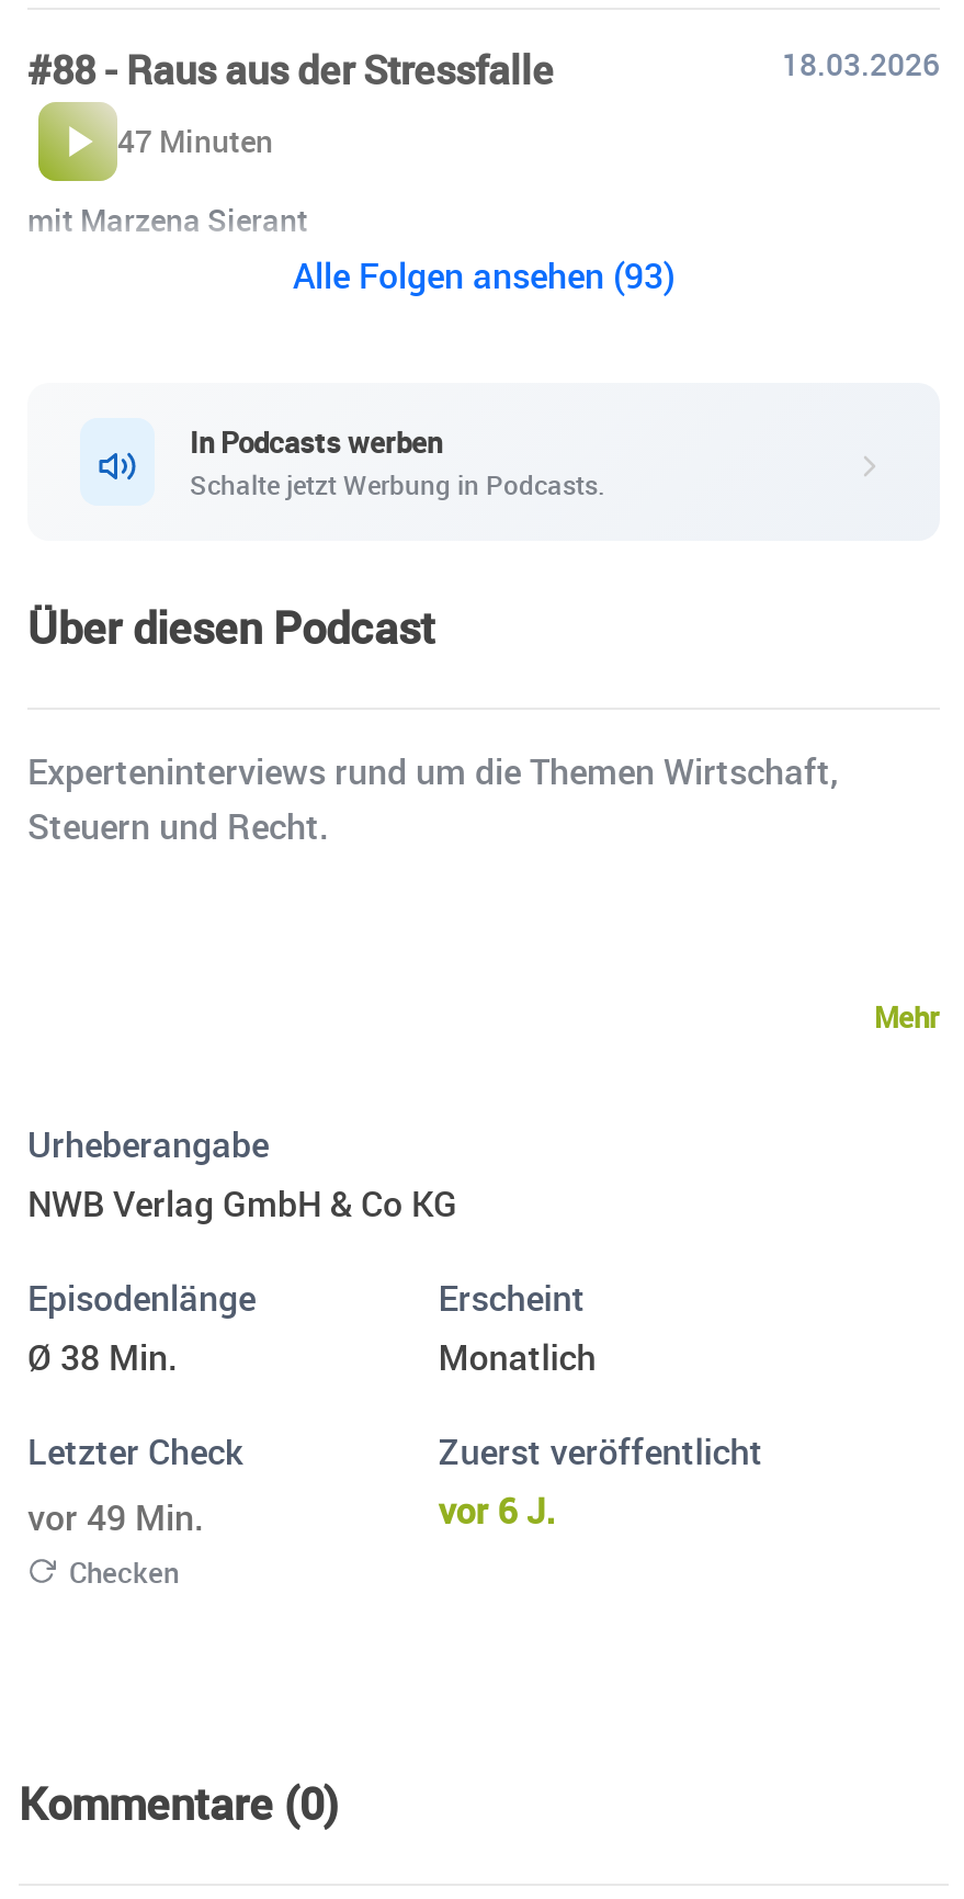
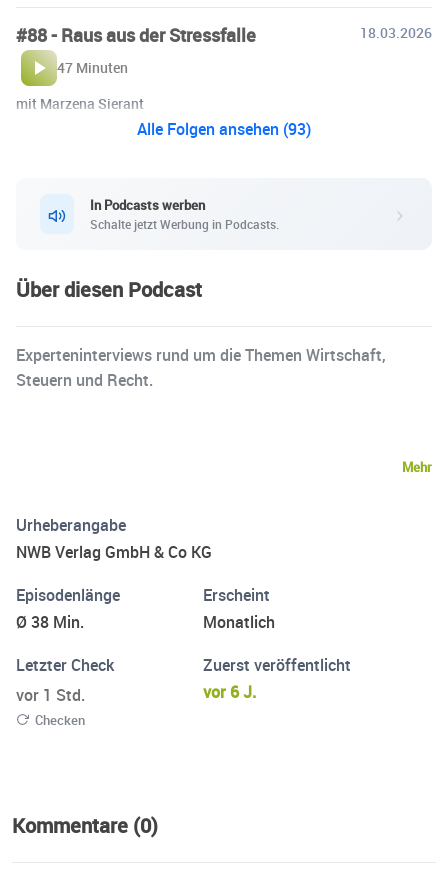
[27,1494,203,1542] vor 49 Min. -> [16,684,85,706] vor 1 Std.

